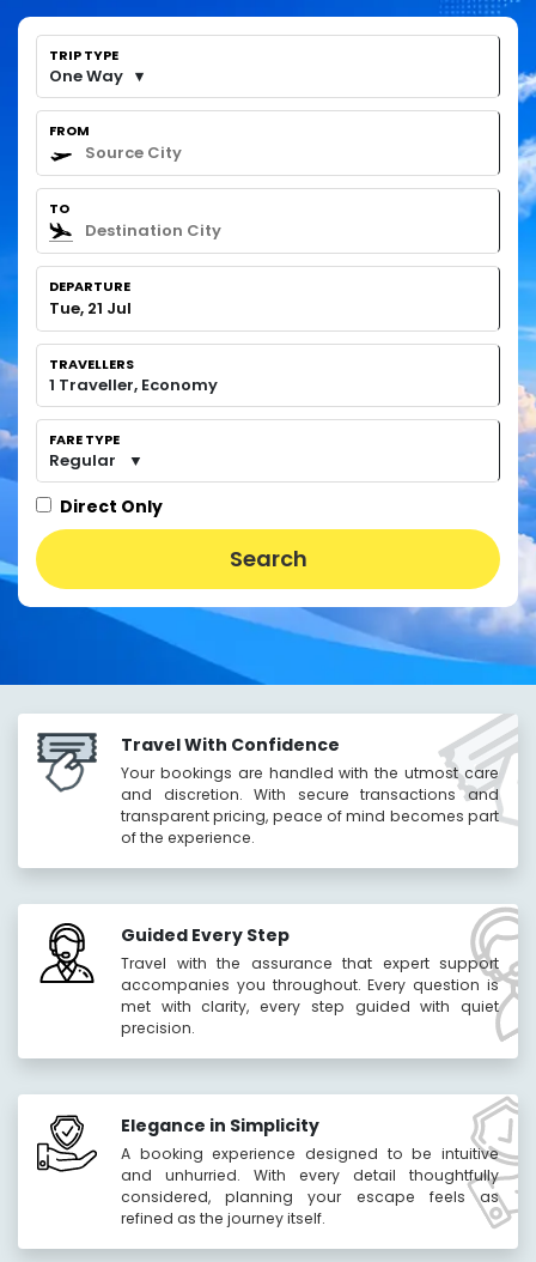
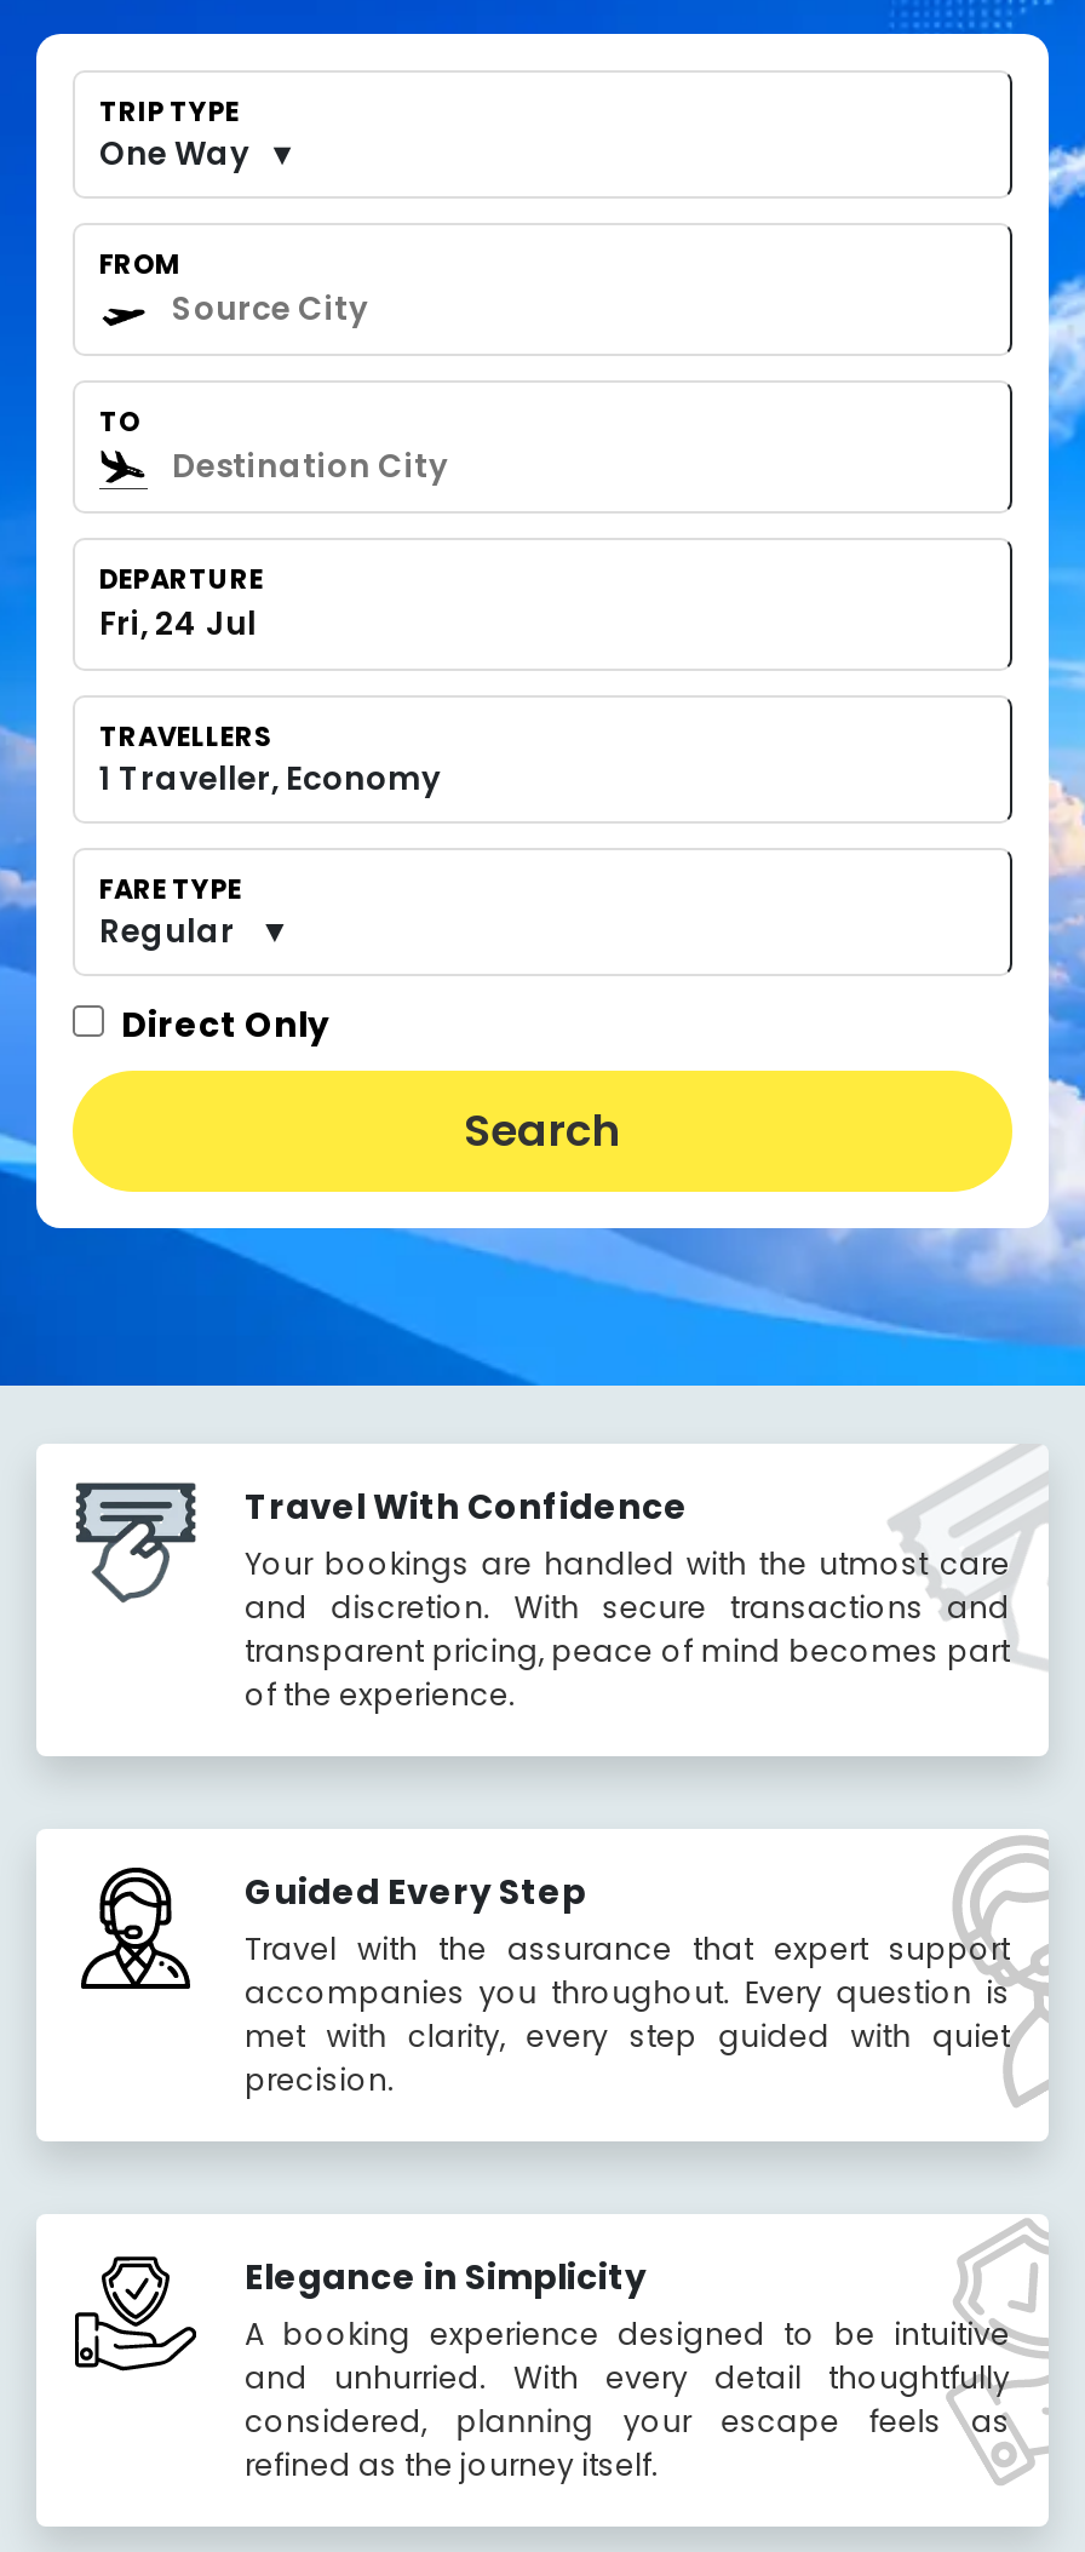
[49,297,132,320] Tue, 21 Jul -> [99,601,257,647] Fri, 24 Jul

